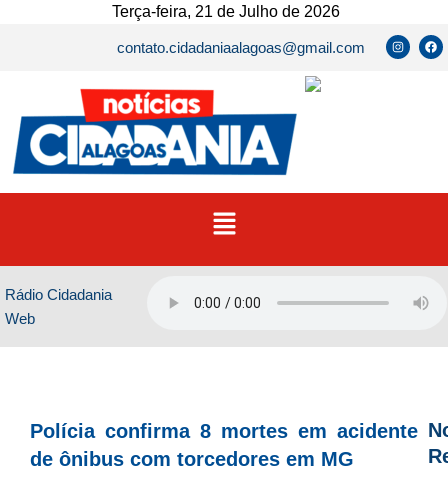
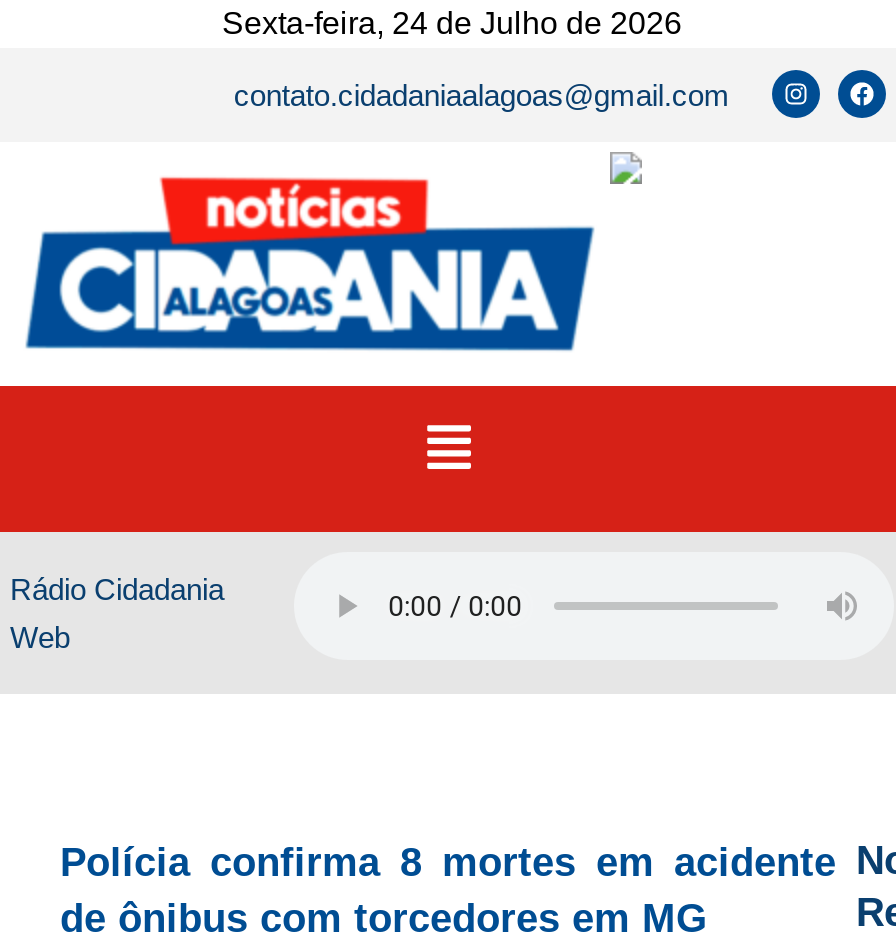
[104,3,344,20] Terça-feira, 21 de Julho de 2026 -> [206,6,690,40] Sexta-feira, 24 de Julho de 2026

